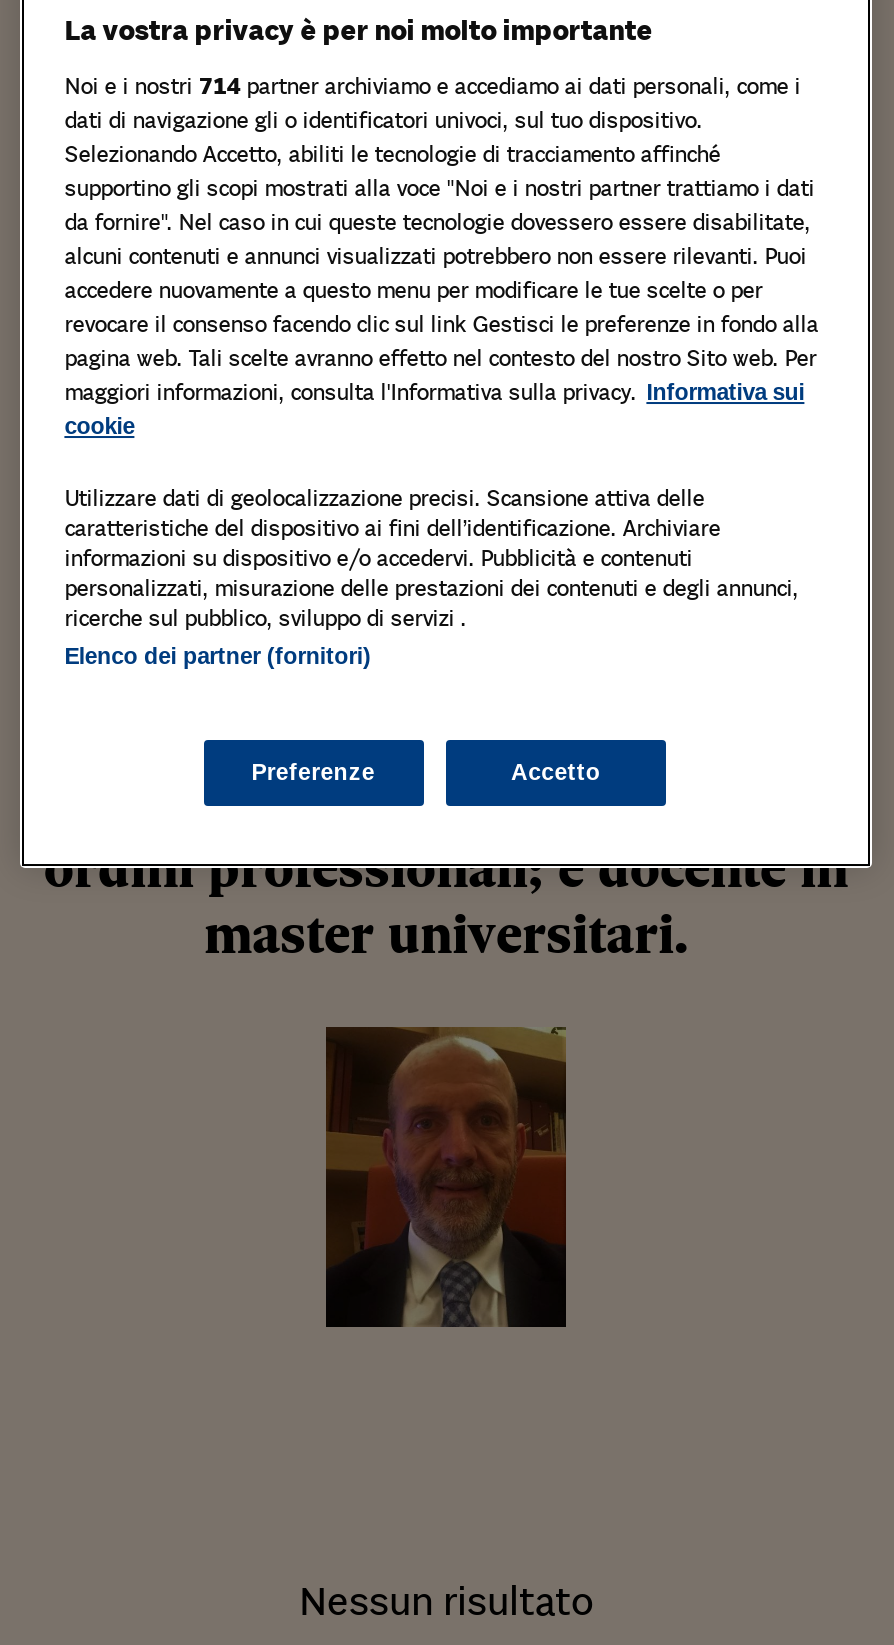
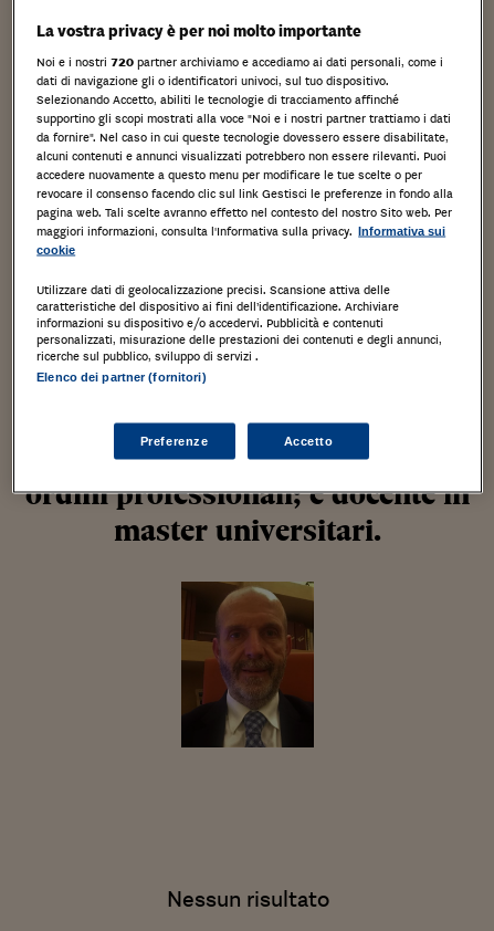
[64,71,800,99] Noi e i nostri 714 partner archiviamo e accediamo ai dati personali, come i -> [37,53,443,69] Noi e i nostri 720 partner archiviamo e accediamo ai dati personali, come i

